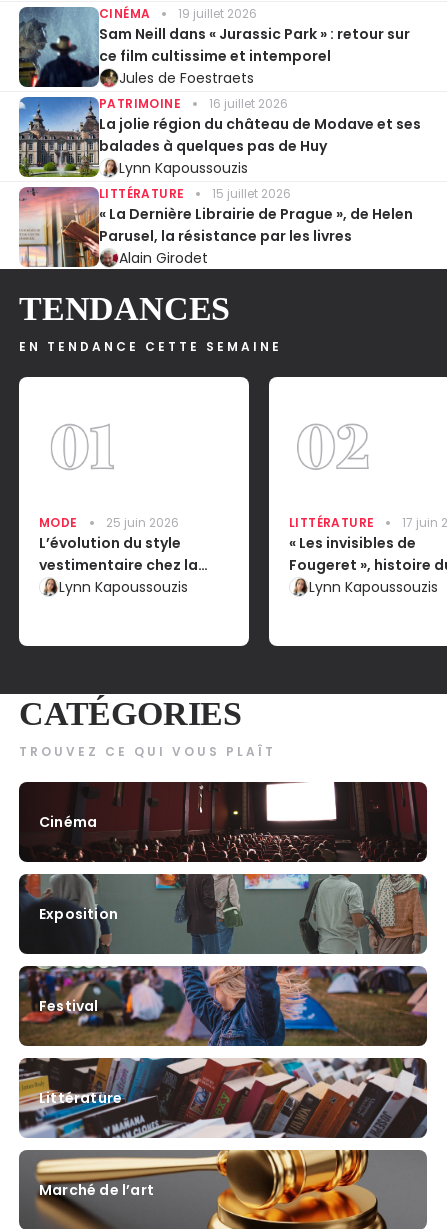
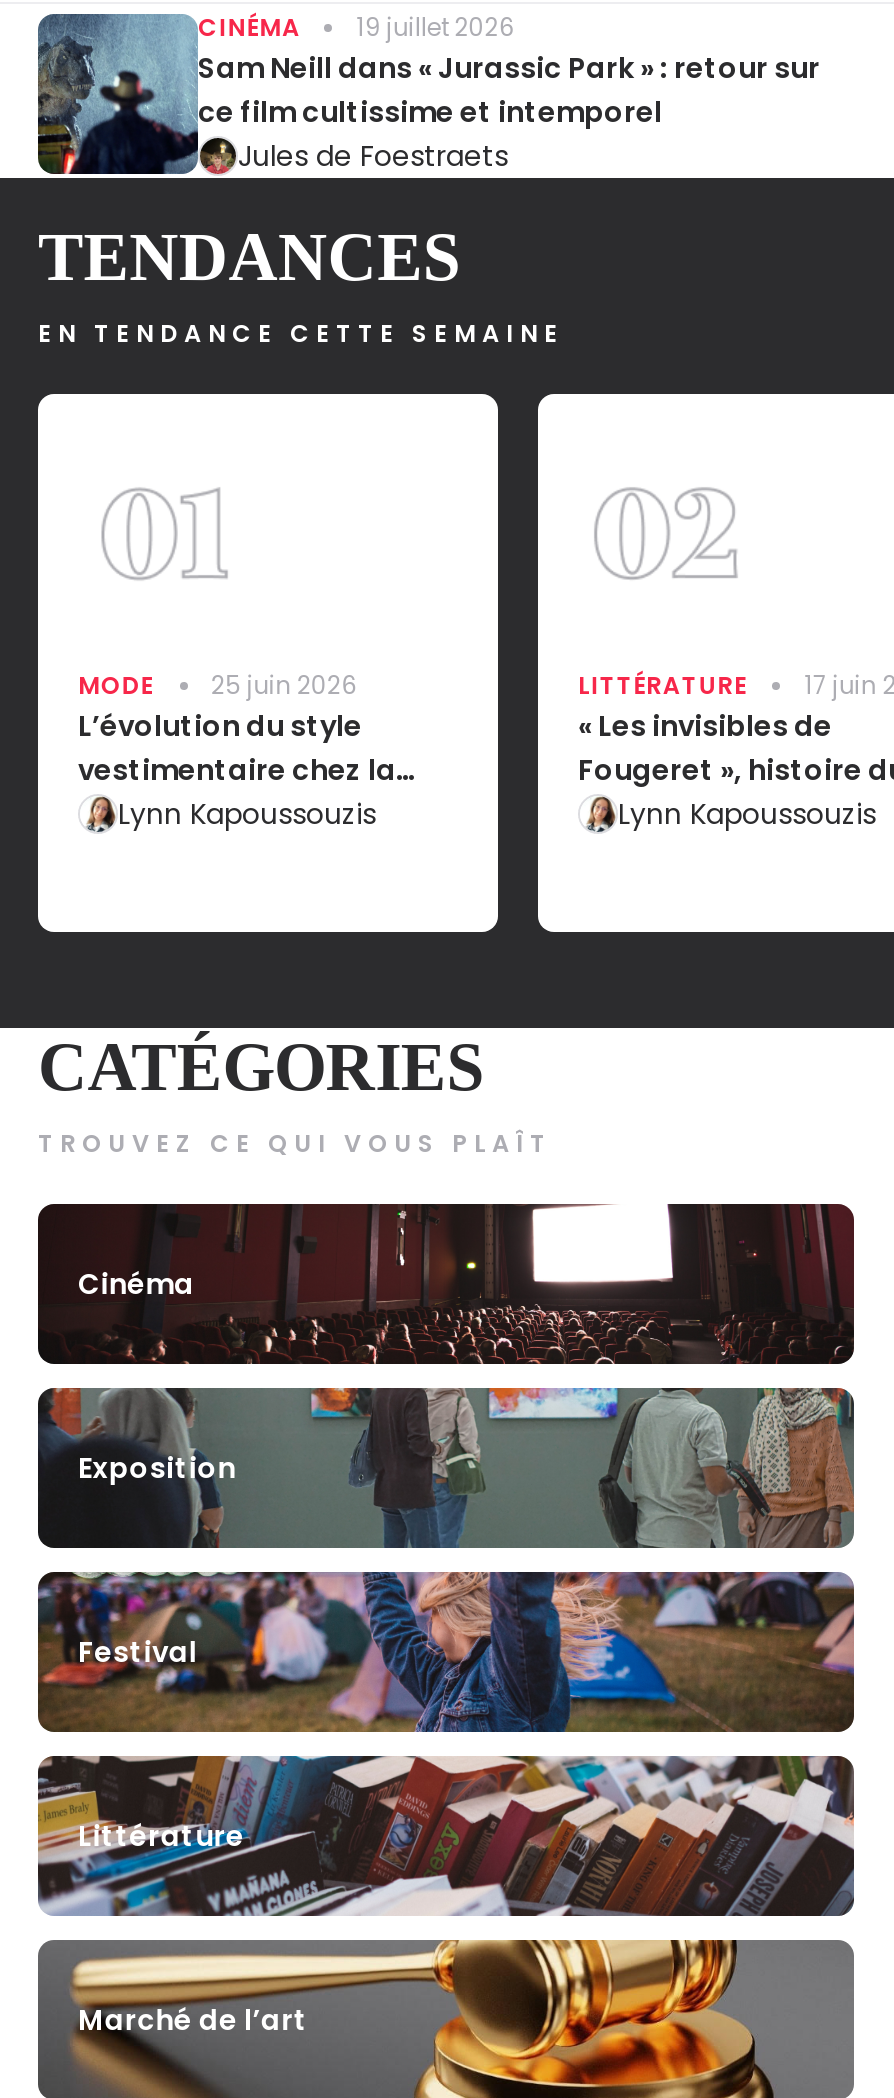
[18,95,421,268] [image] | PATRIMOINE | 16 juillet 2026 | La jolie région du château de Modave et ses | balades à quelques pas de Huy | Lynn Kapoussouzis | LITTÉRATURE | 15 juillet 2026 | « La Dernière Librairie de Prague », de Helen | Parusel, la résistance par les livres | Alain Girodet -> none
[18,187,105,268] [image] -> none

